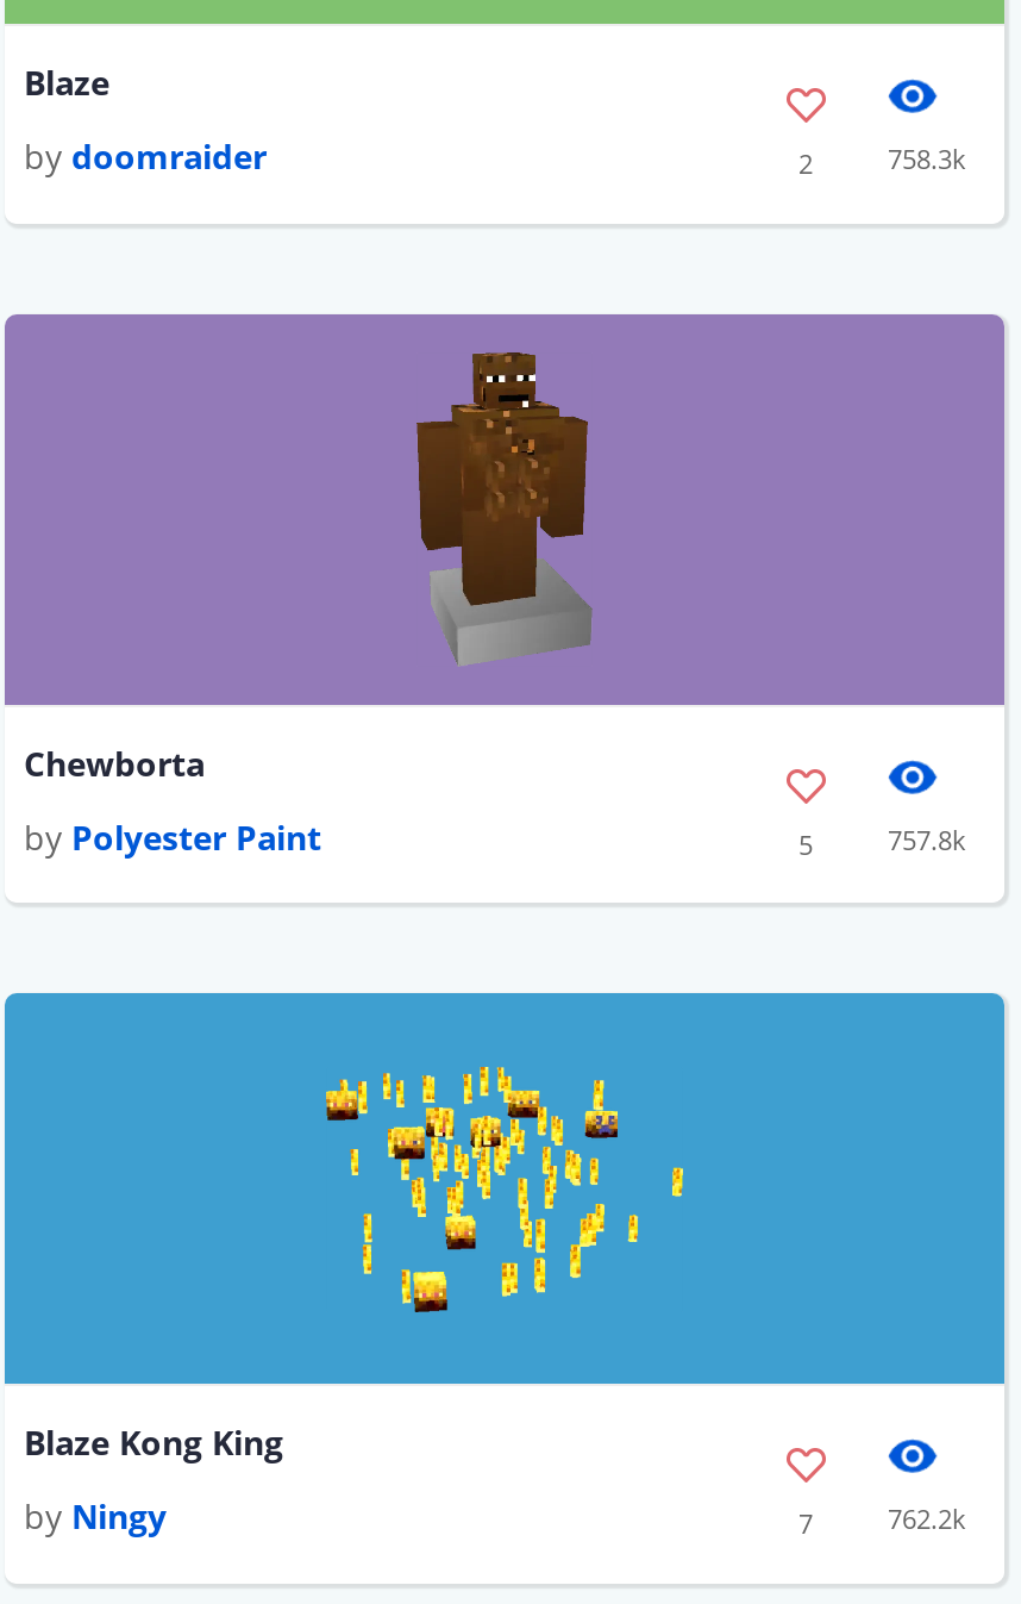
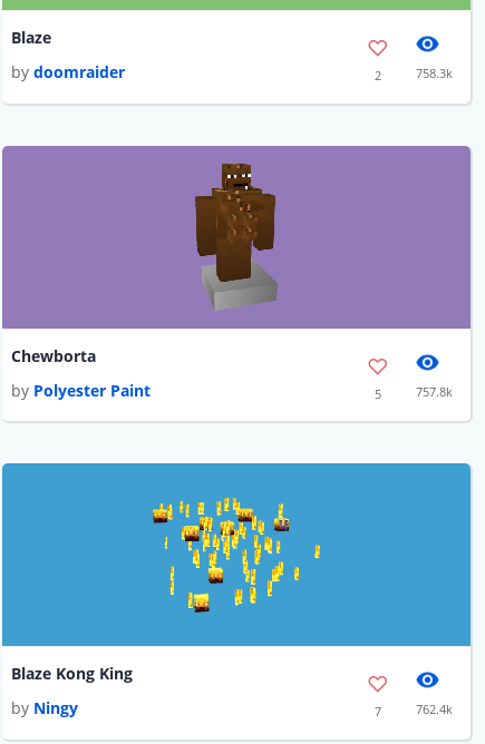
[888,1501,966,1537] 762.2k -> [416,701,453,718] 762.4k

